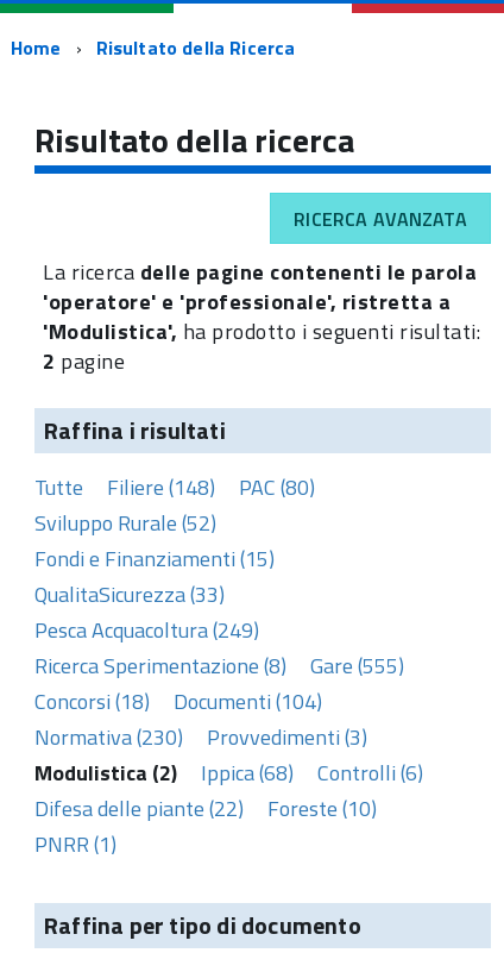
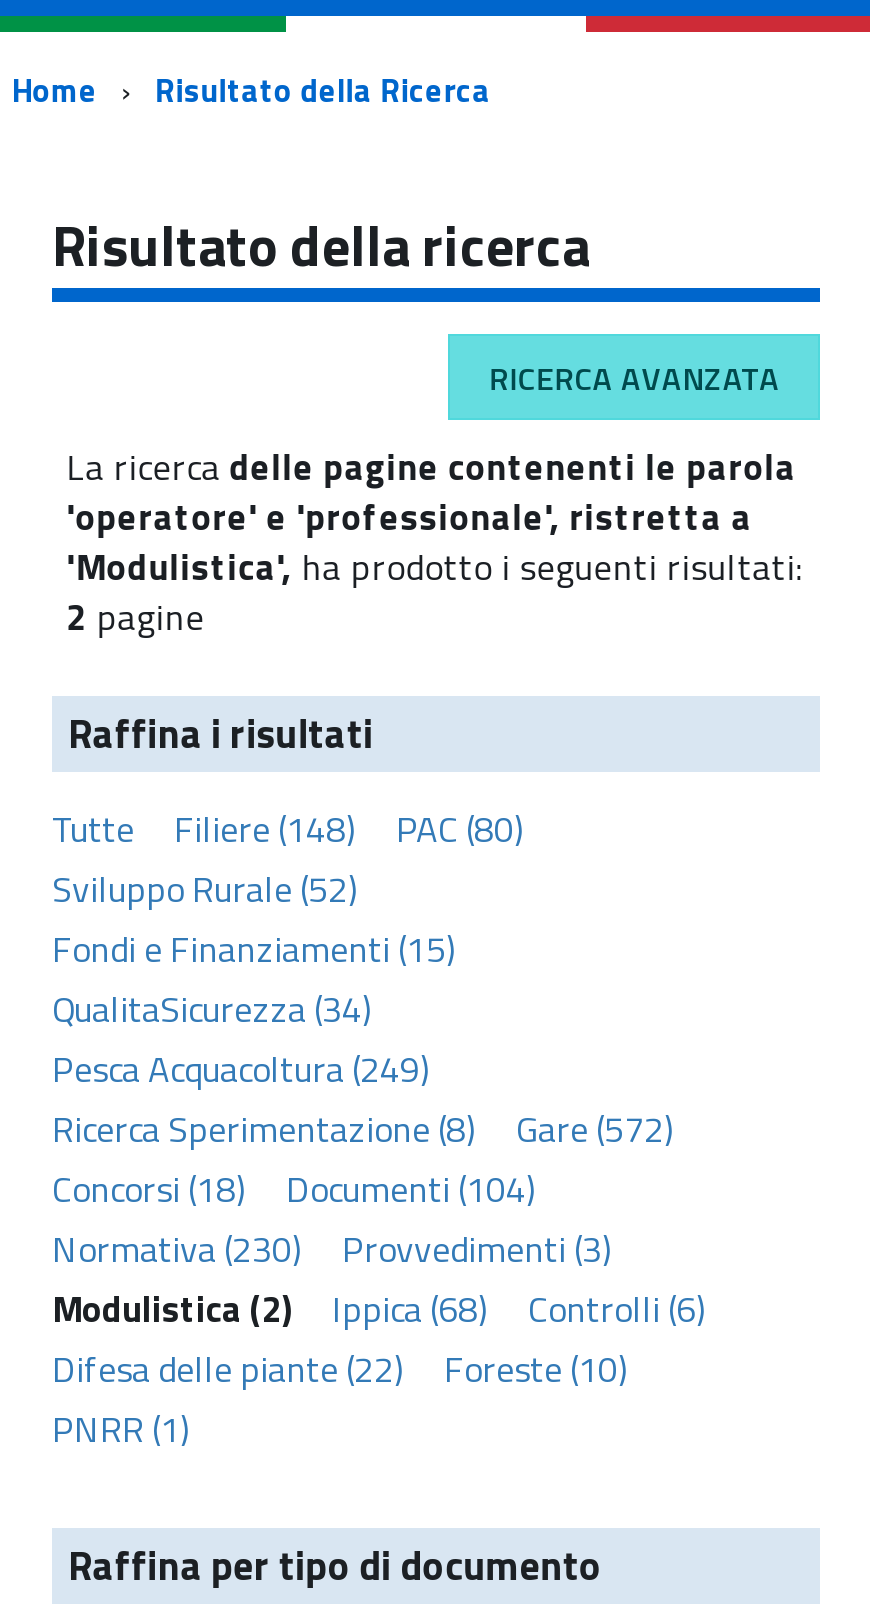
[34,578,225,610] QualitaSicurezza (33) -> [52,982,372,1036] QualitaSicurezza (34)
[34,649,404,681] Ricerca Sperimentazione (8) Gare (555) -> [52,1102,674,1156] Ricerca Sperimentazione (8) Gare (572)

